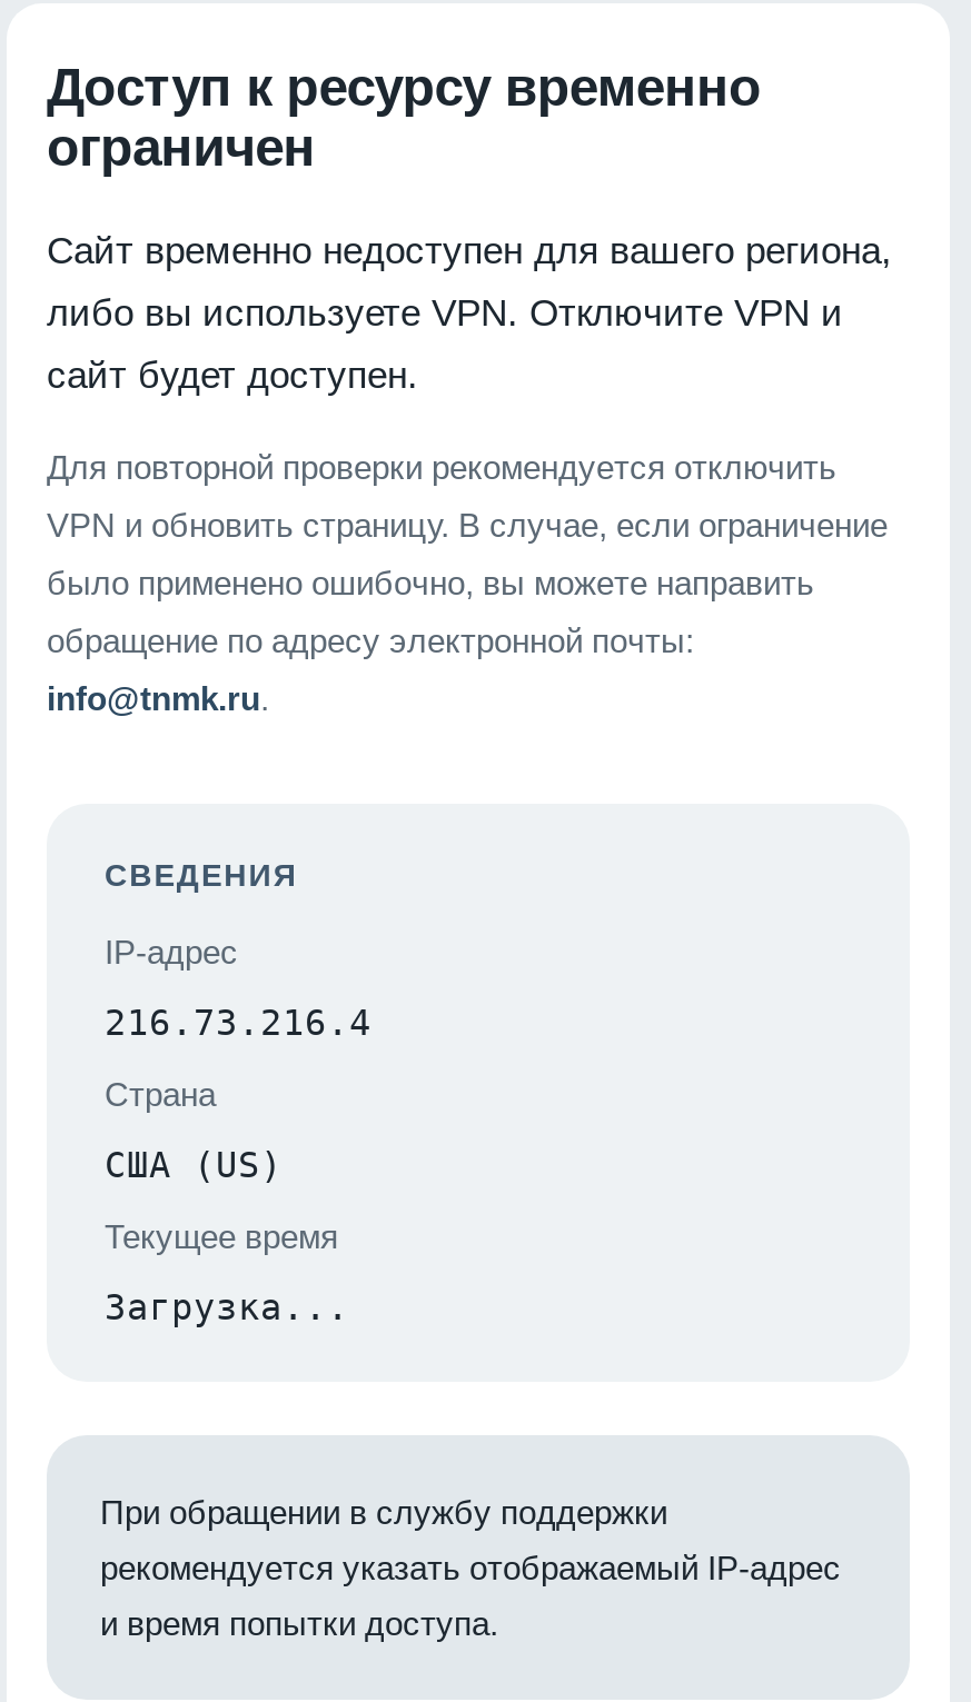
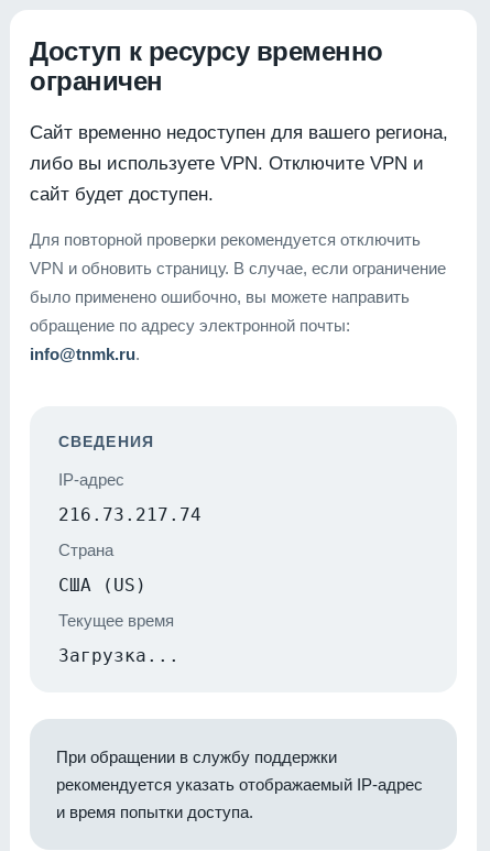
[105,1001,371,1043] 216.73.216.4 -> [58,504,202,525] 216.73.217.74

